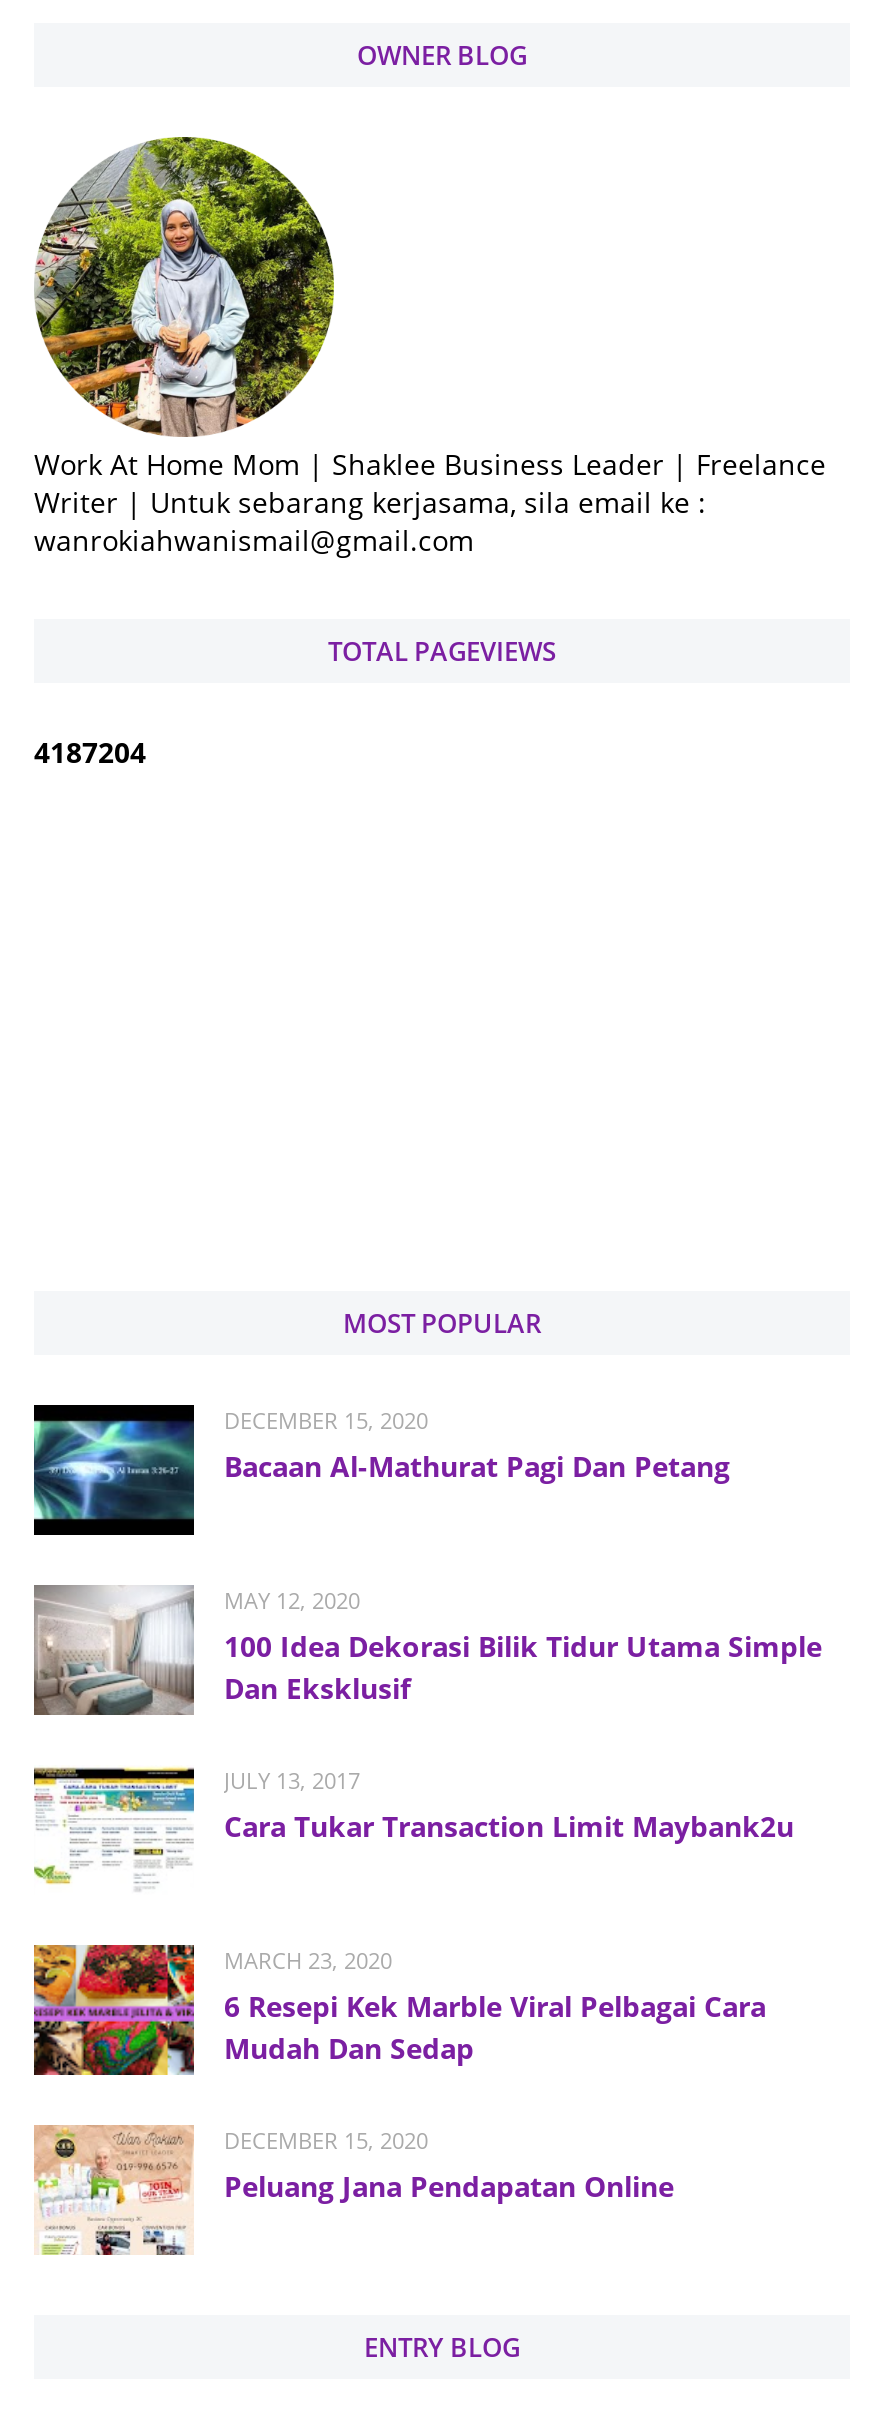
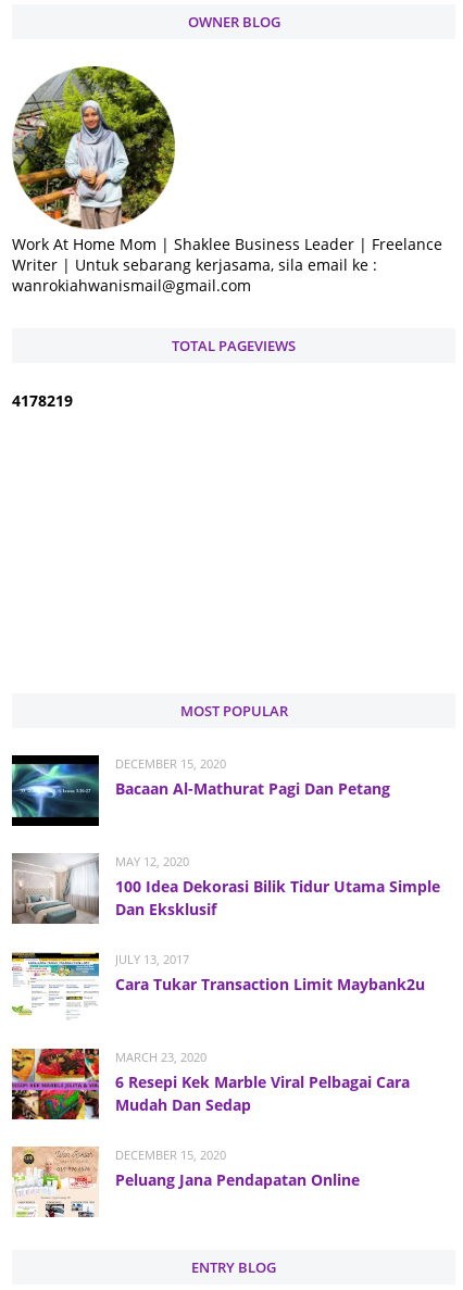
[34,733,146,771] 4187204 -> [12,390,73,411] 4178219

